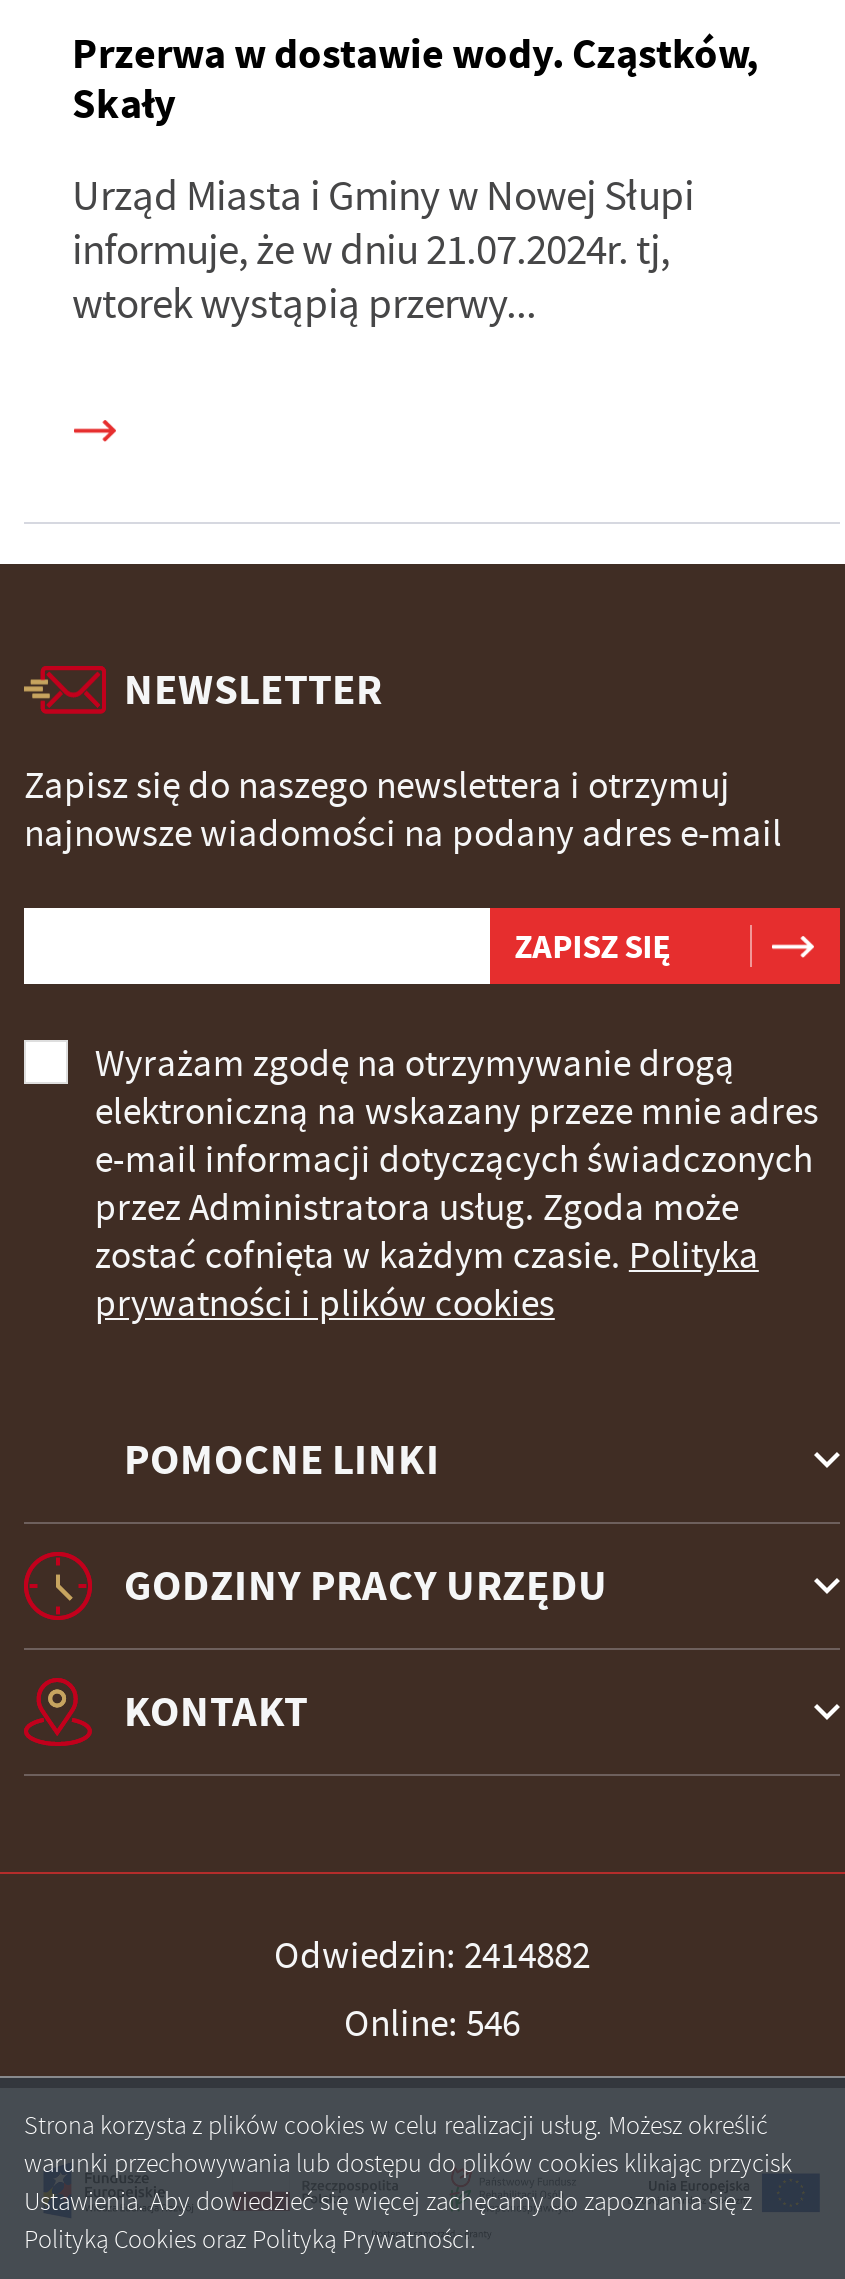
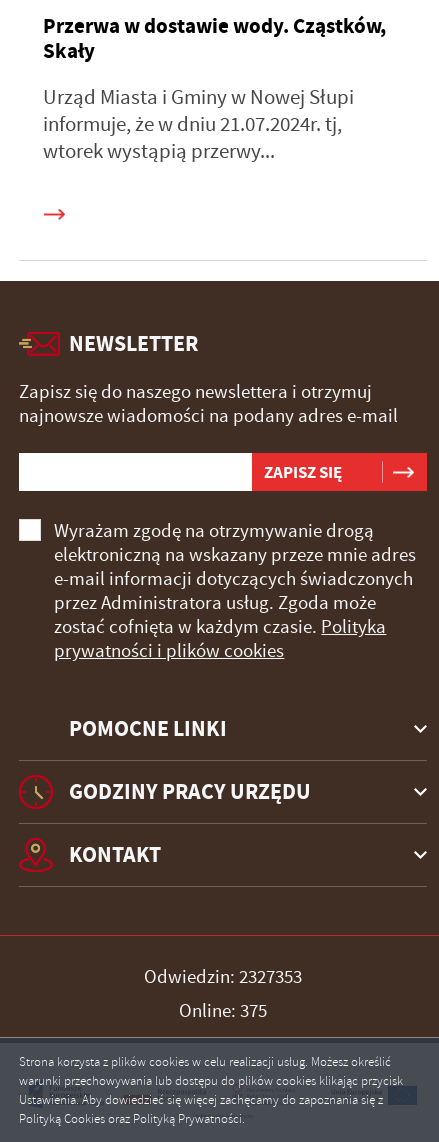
[274,1933,590,1981] Odwiedzin: 2414882 -> [144,965,302,989] Odwiedzin: 2327353
[344,2001,520,2049] Online: 546 -> [179,999,267,1023] Online: 375

